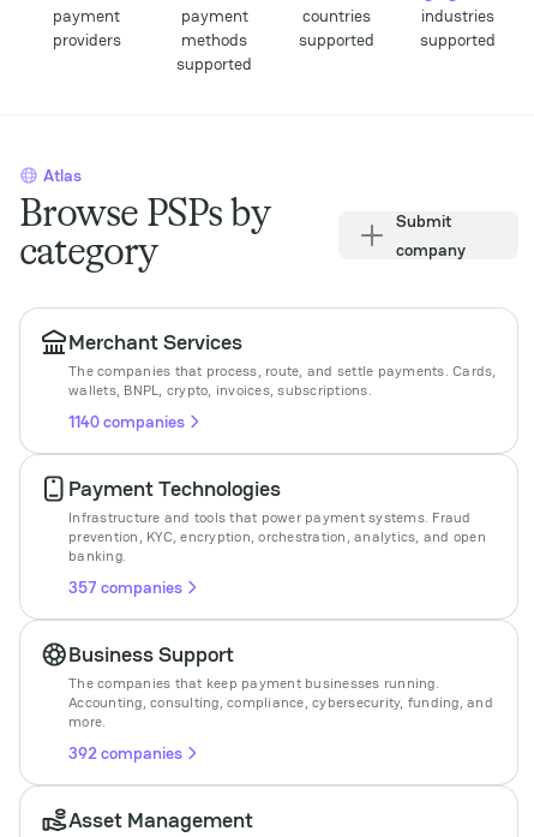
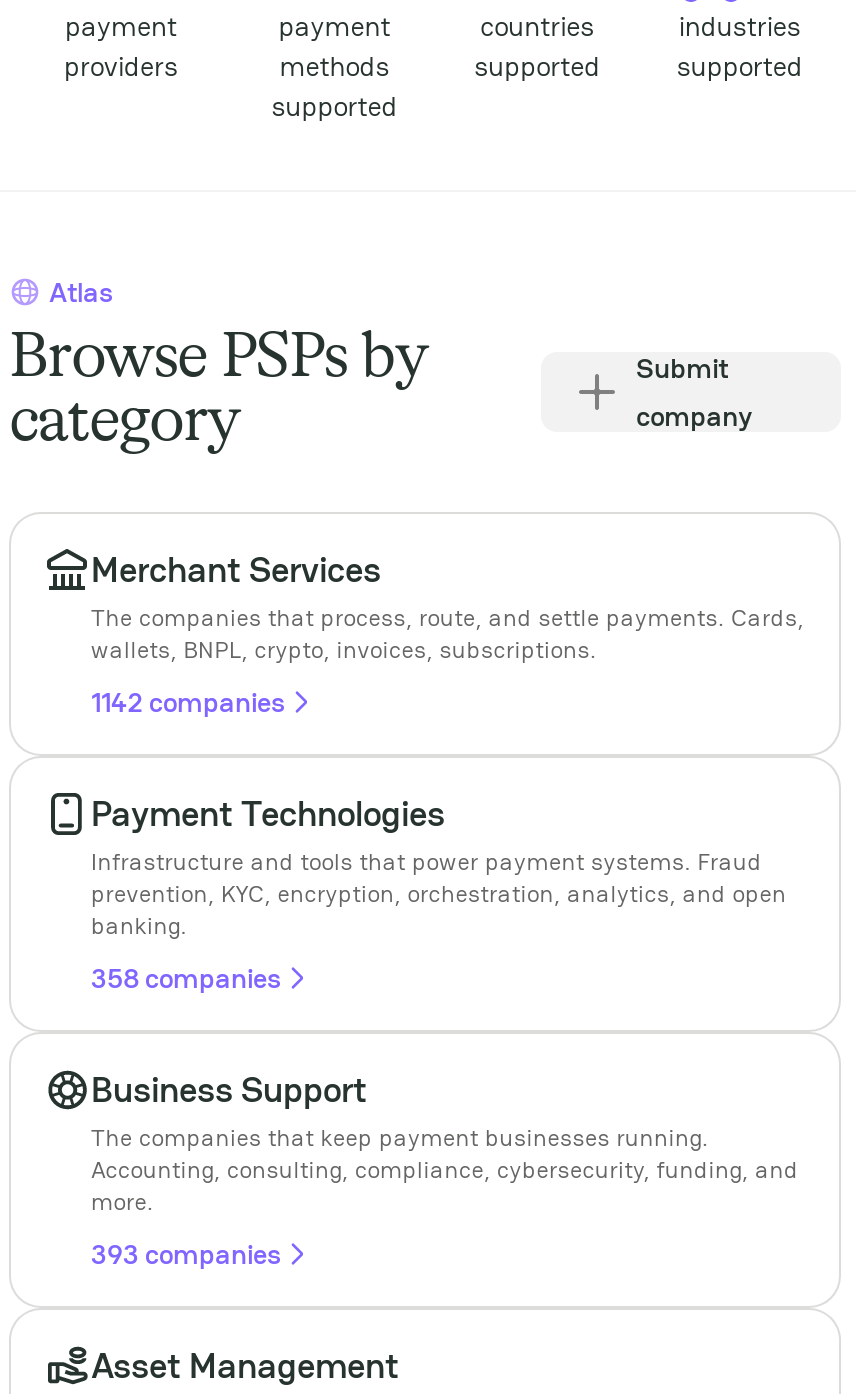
[68,411,185,432] 1140 companies -> [91,684,285,720] 1142 companies
[68,576,182,598] 357 companies -> [91,960,281,996] 358 companies
[68,742,182,764] 392 companies -> [91,1236,281,1272] 393 companies

